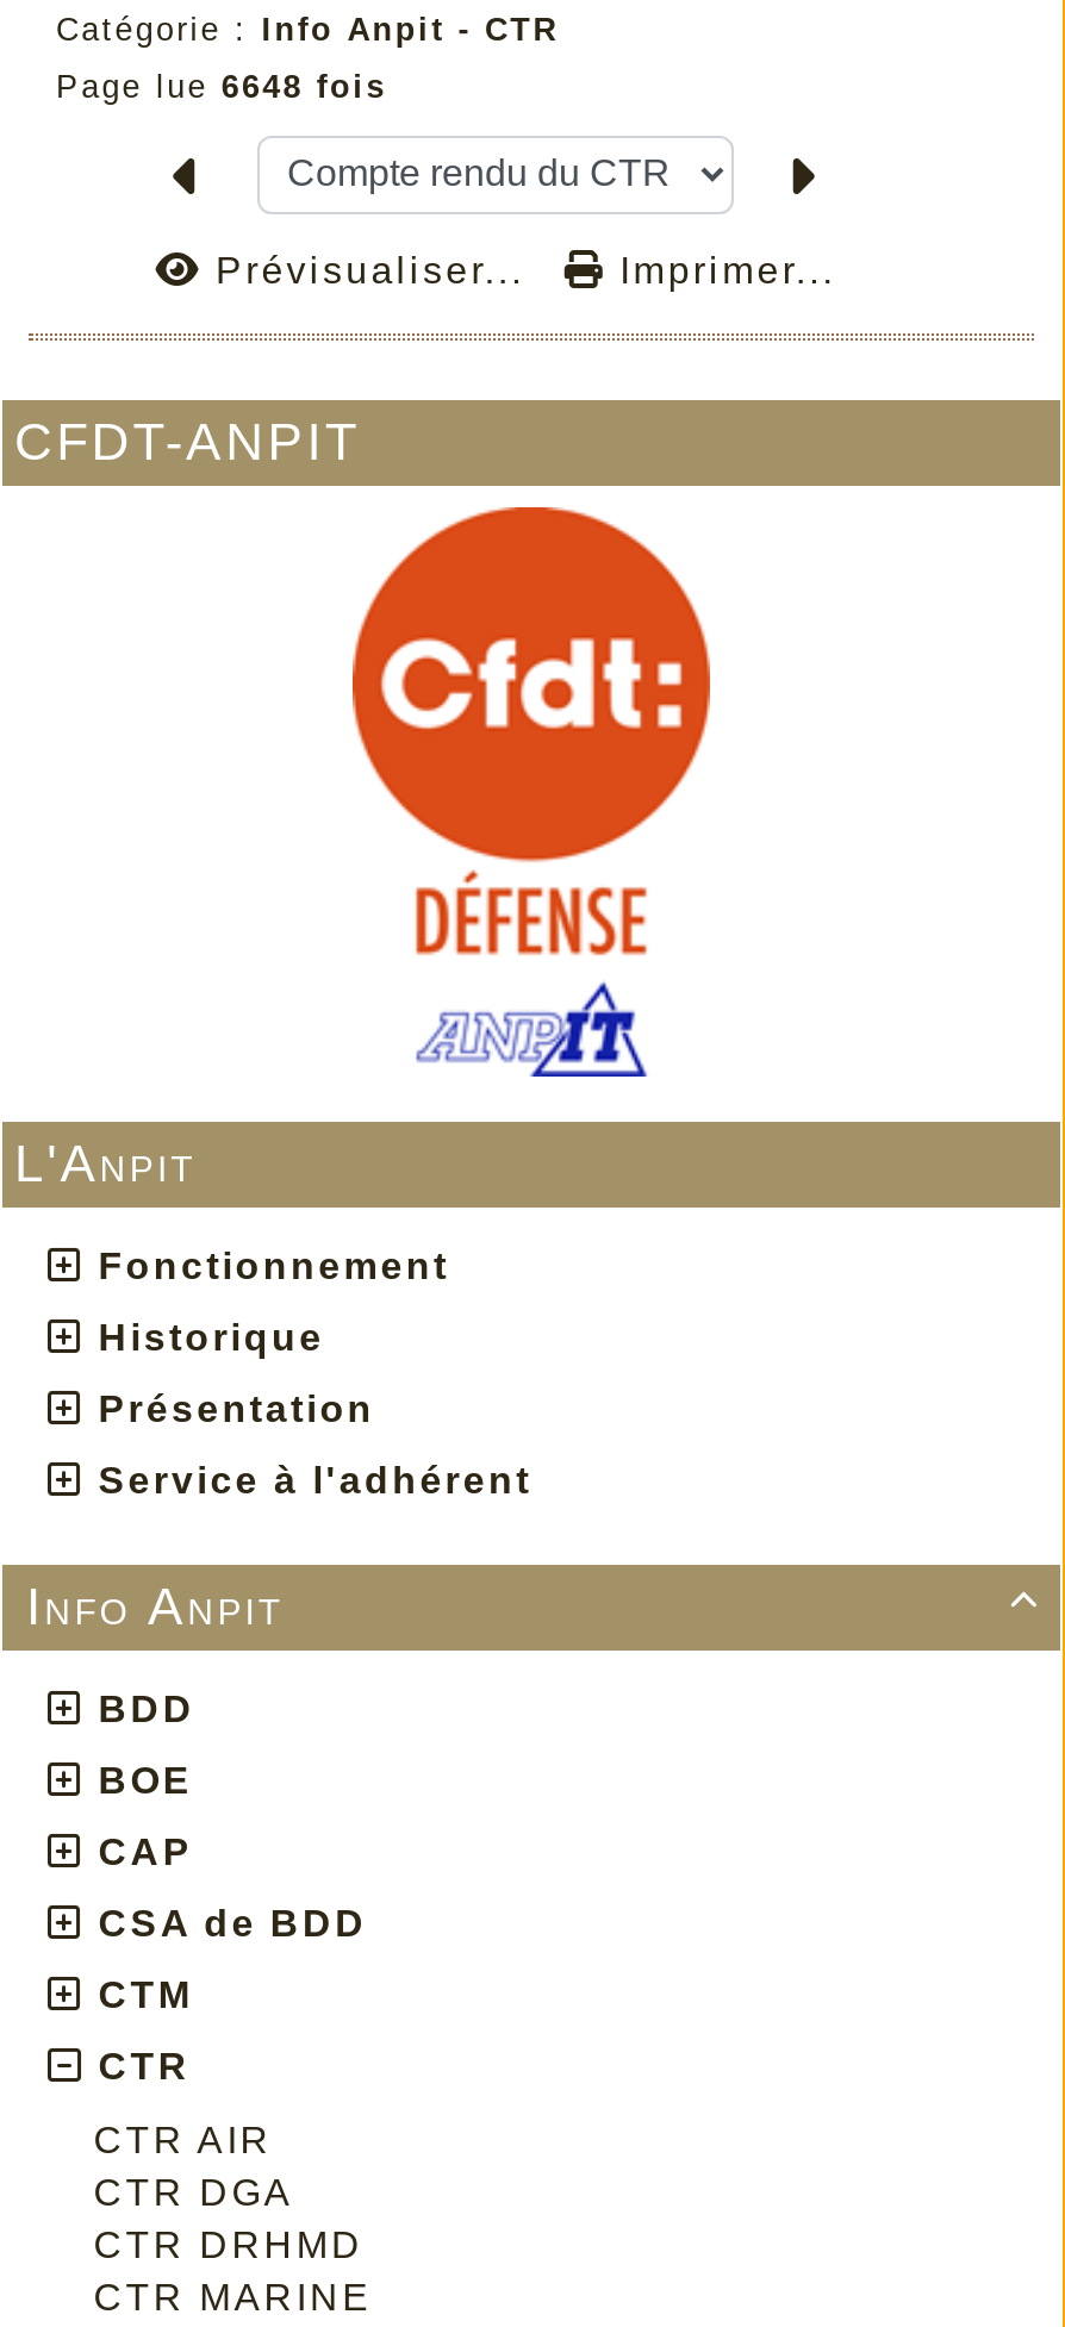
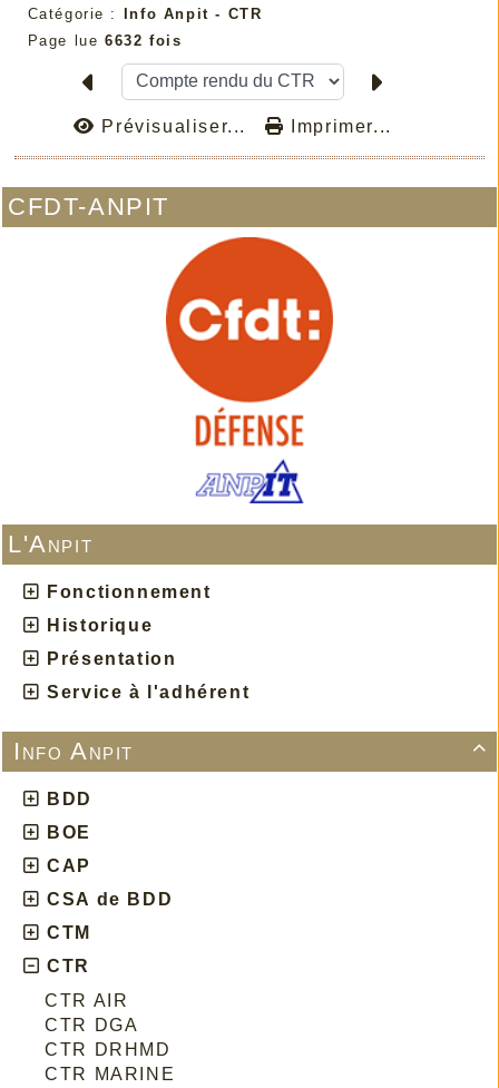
[56,68,387,104] Page lue 6648 fois -> [27,32,182,48] Page lue 6632 fois

